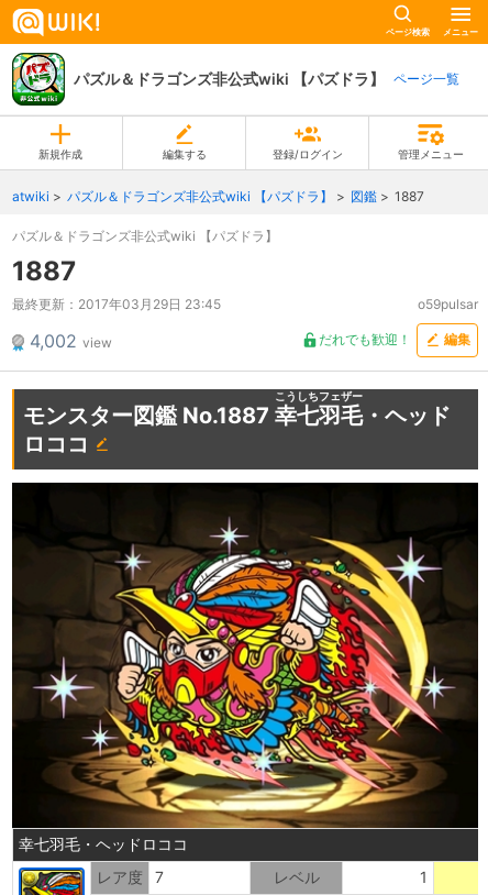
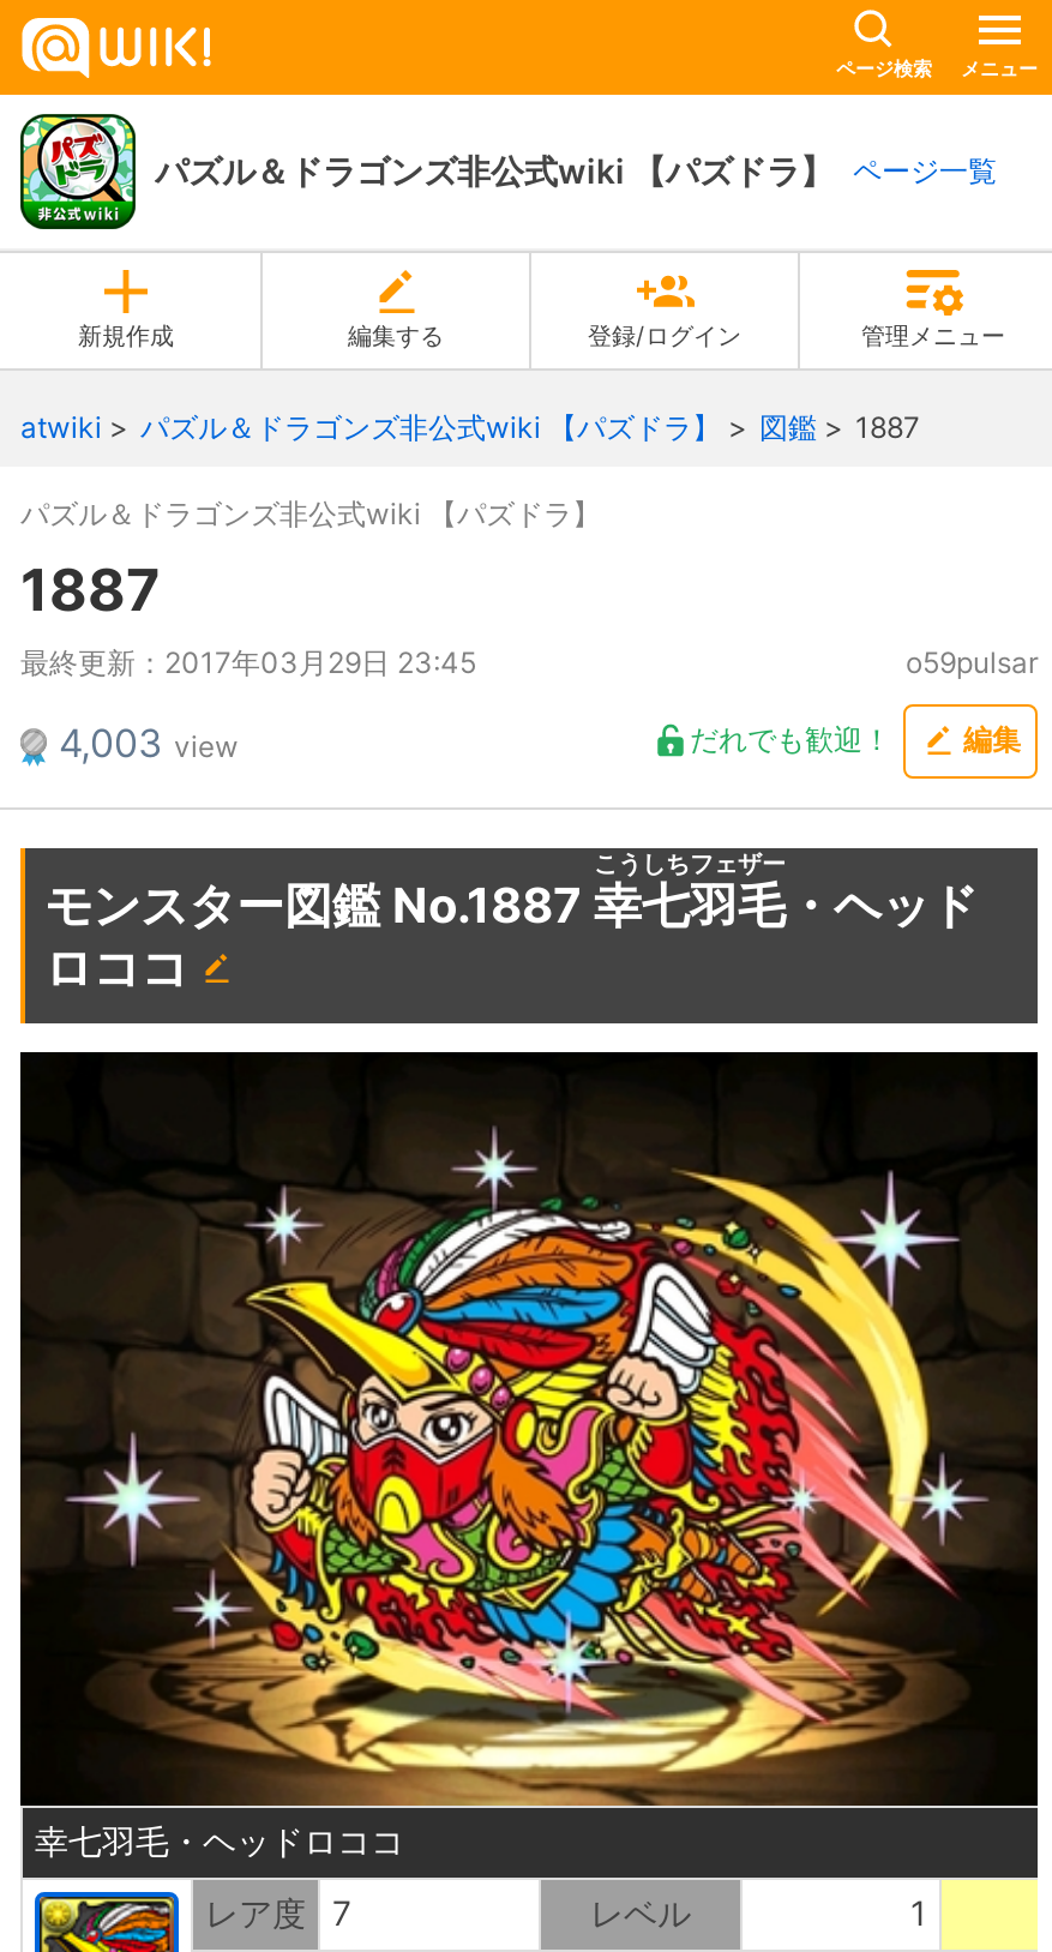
[30,329,112,351] 4,002 view -> [59,717,239,765] 4,003 view

